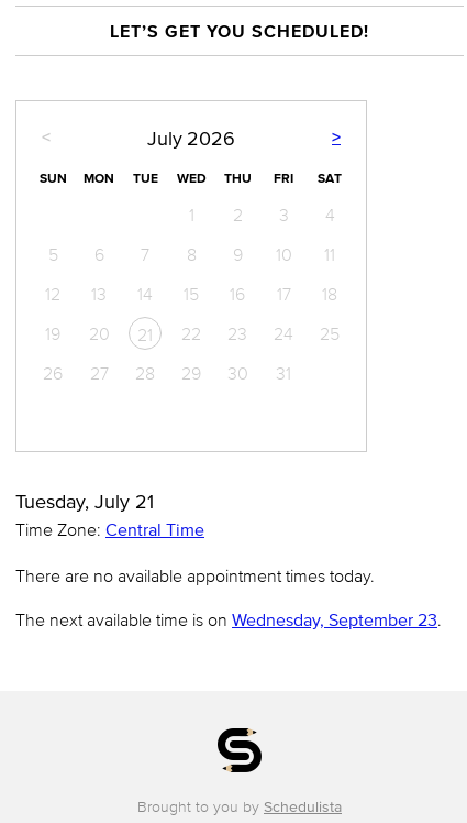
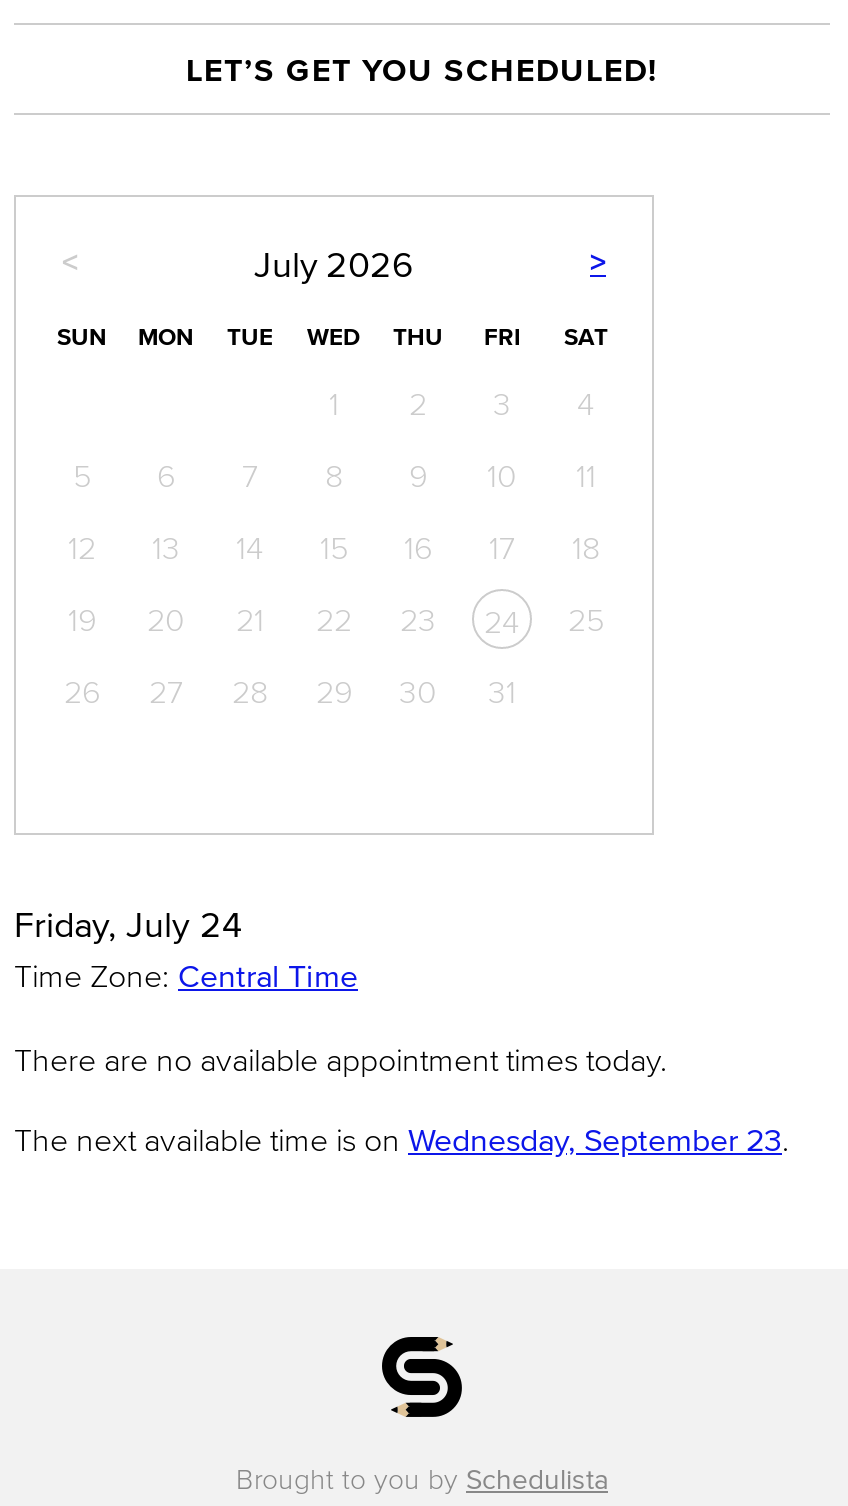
[15,491,154,513] Tuesday, July 21 -> [14,905,242,945] Friday, July 24

